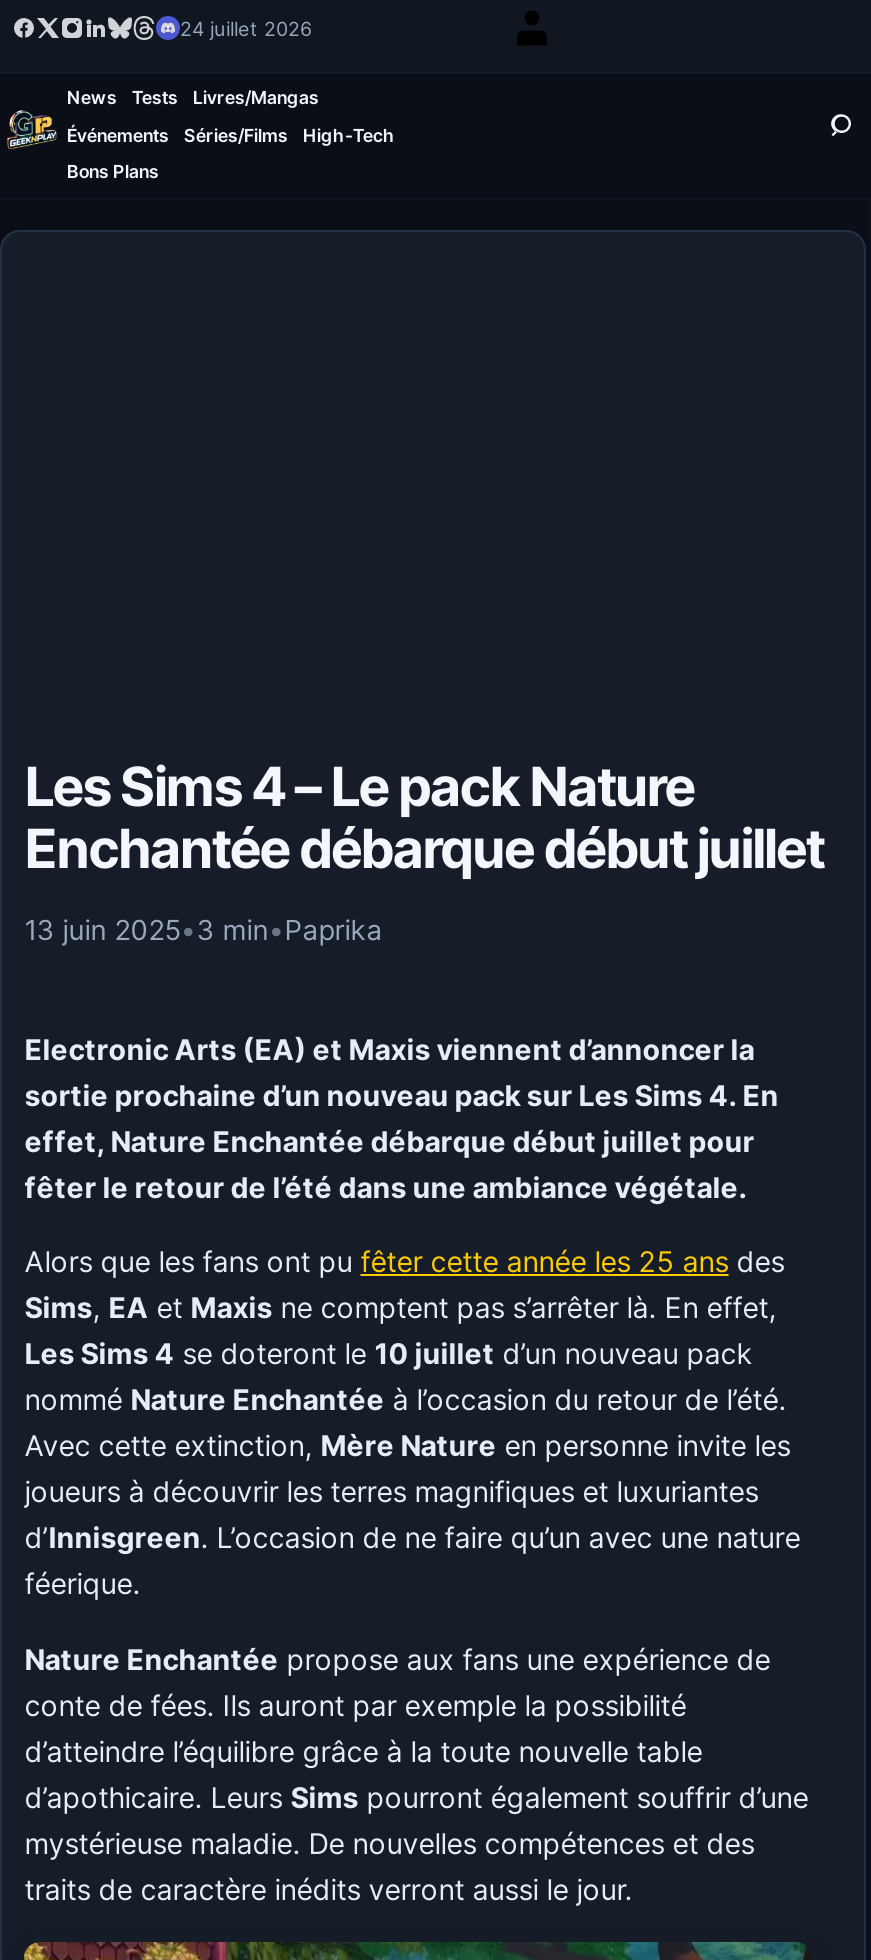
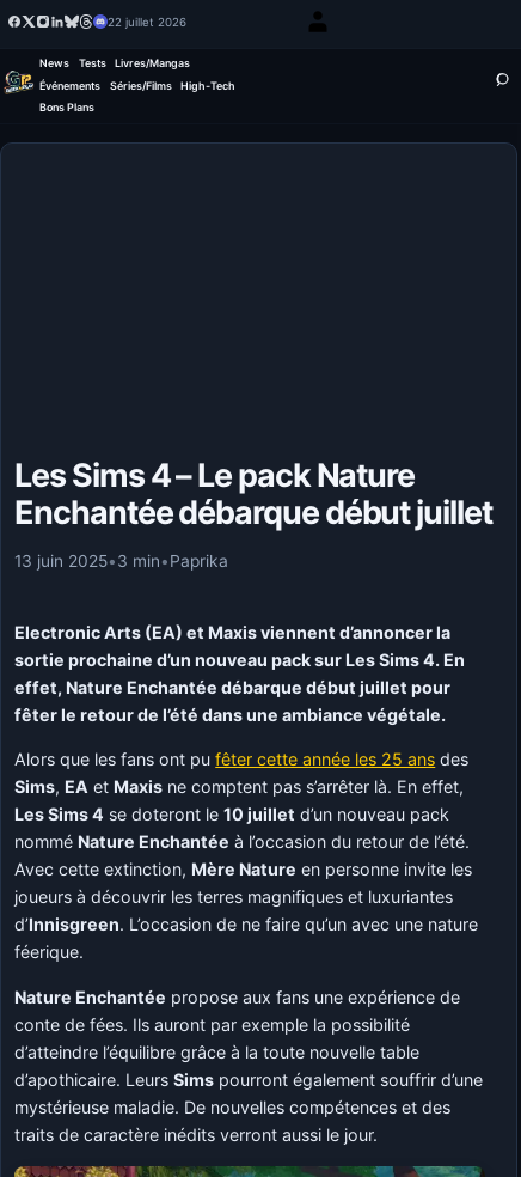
[180,17,312,39] 24 juillet 2026 -> [108,15,186,28] 22 juillet 2026

